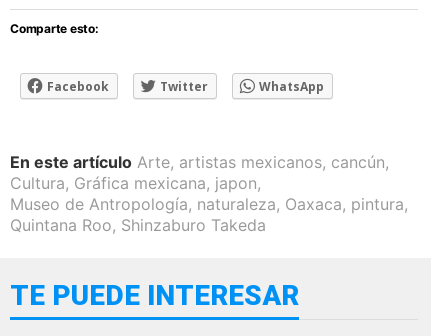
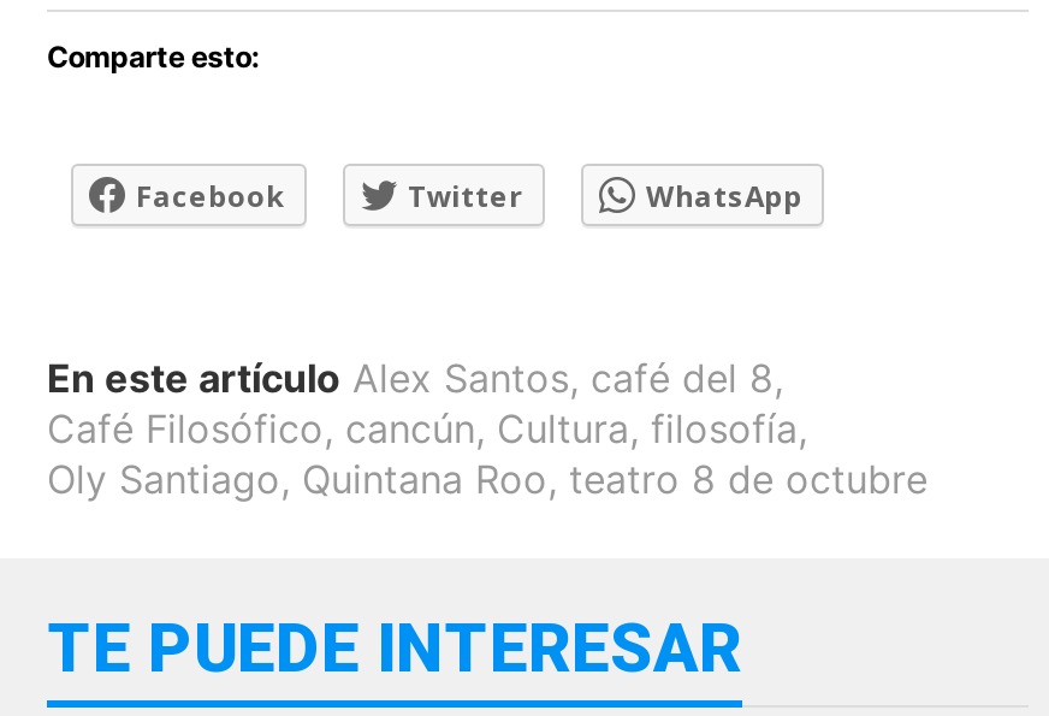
[10,152,408,235] En este artículo Arte, artistas mexicanos, cancún, | Cultura, Gráfica mexicana, japon, | Museo de Antropología, naturaleza, Oaxaca, pintura, | Quintana Roo, Shinzaburo Takeda -> [47,355,927,504] En este artículo Alex Santos, café del 8, | Café Filosófico, cancún, Cultura, filosofía, | Oly Santiago, Quintana Roo, teatro 8 de octubre

